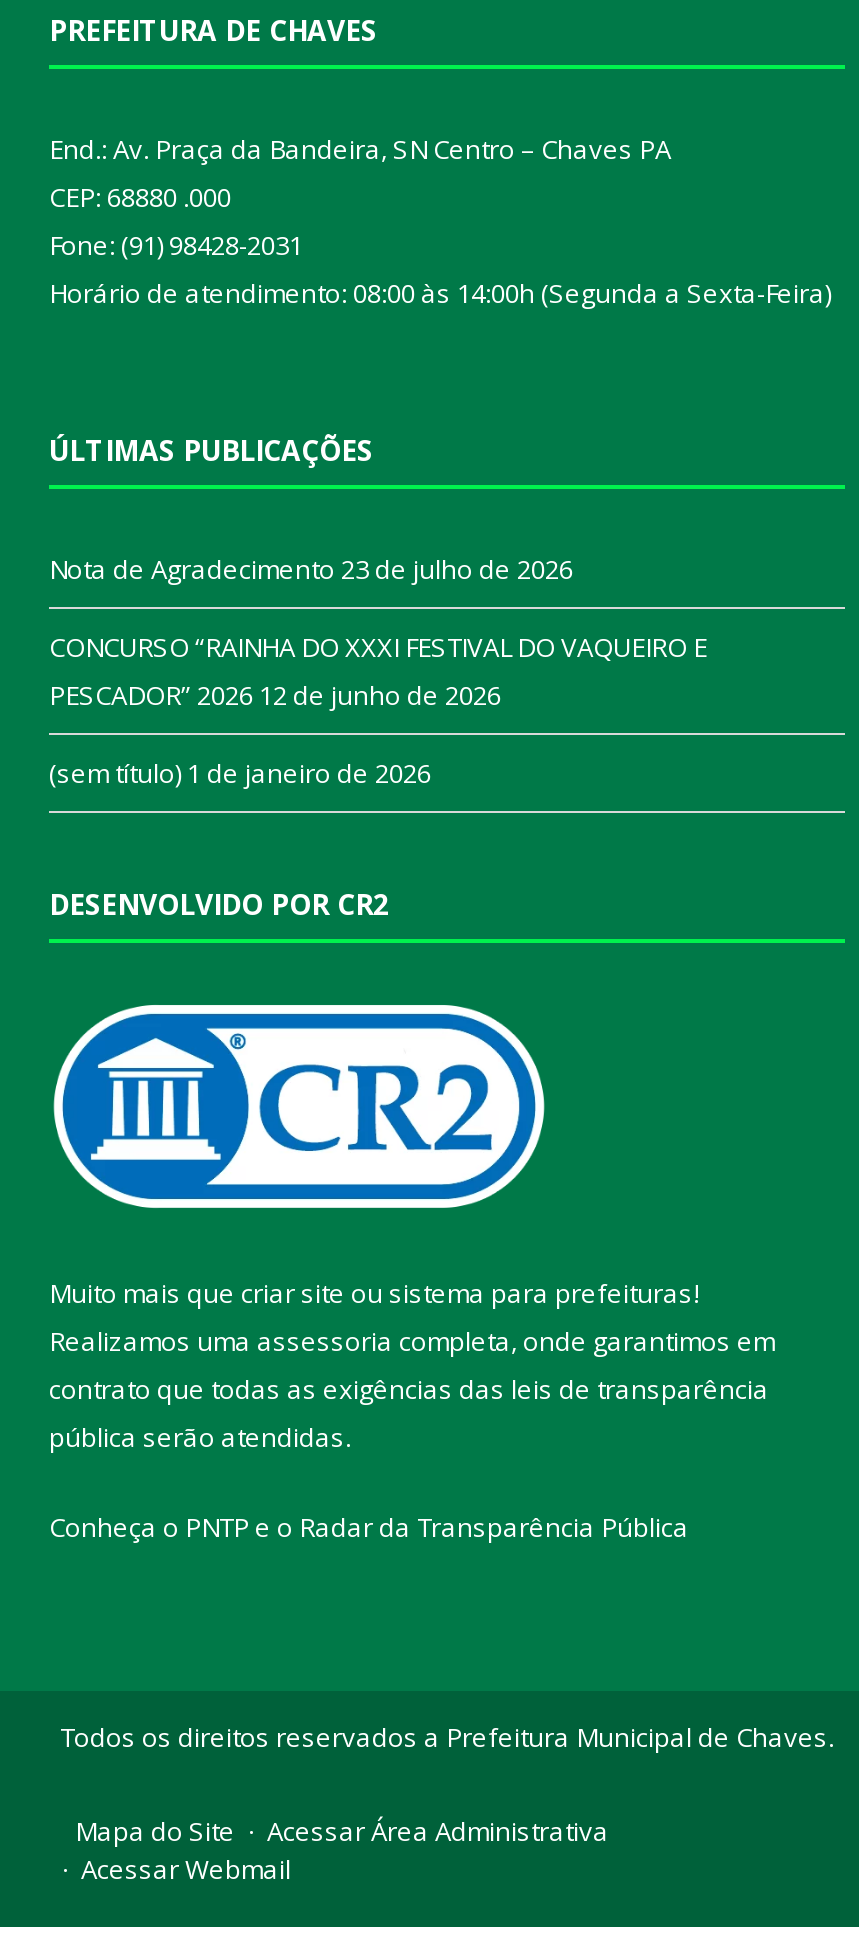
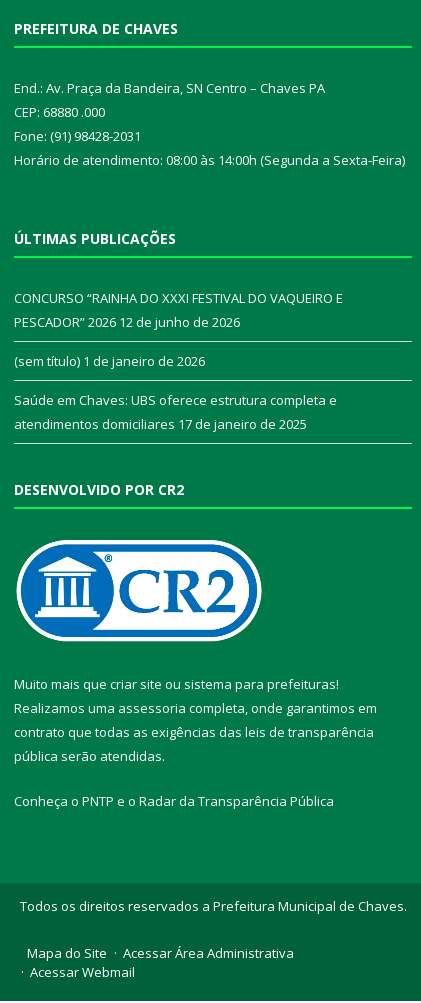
[49,552,573,588] Nota de Agradecimento 23 de julho de 2026 -> none
moved [49,630,707,792] -> [14,289,343,370]: CONCURSO “RAINHA DO XXXI FESTIVAL DO VAQUEIRO E | PESCADOR” 2026 12 de junho de 2026 | (sem título) 1 de janeiro de 2026
none -> [14,391,337,433] Saúde em Chaves: UBS oferece estrutura completa e | atendimentos domiciliares 17 de janeiro de 2025

